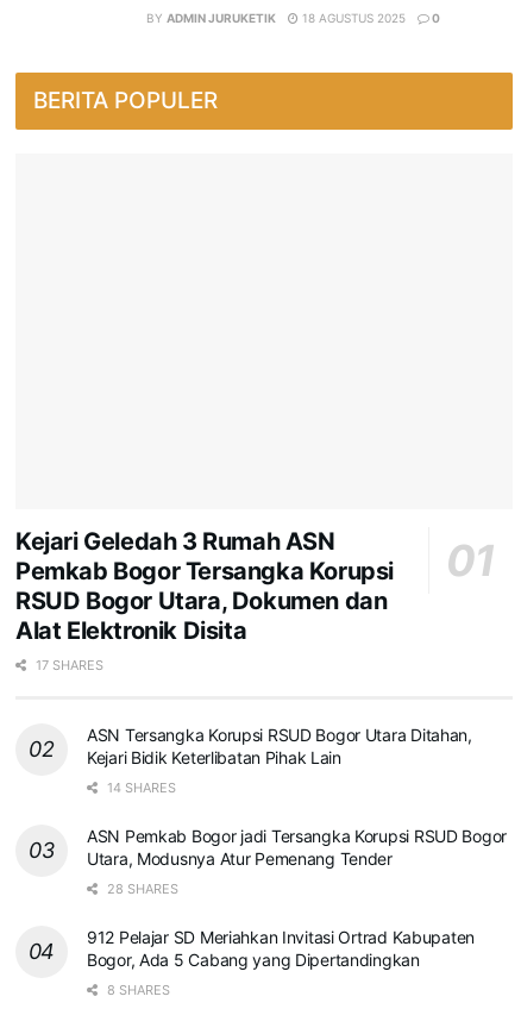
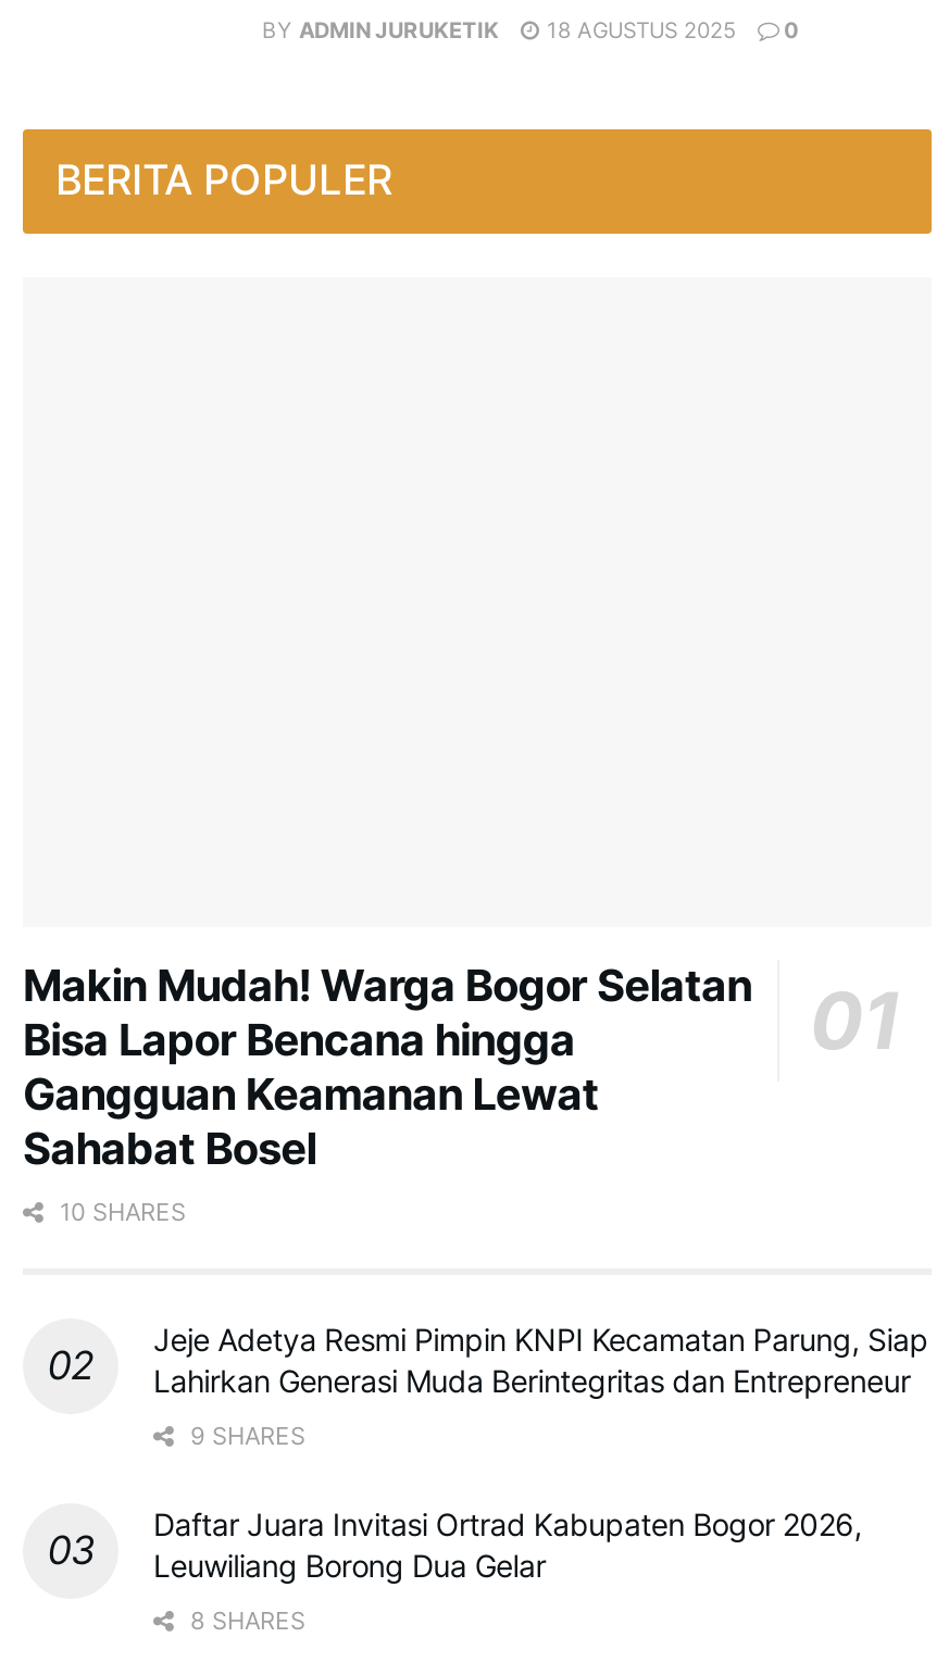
[15,527,394,673] Kejari Geledah 3 Rumah ASN | Pemkab Bogor Tersangka Korupsi | RSUD Bogor Utara, Dokumen dan | Alat Elektronik Disita | 17 SHARES -> [23,960,752,1227] Makin Mudah! Warga Bogor Selatan | Bisa Lapor Bencana hingga | Gangguan Keamanan Lewat | Sahabat Bosel | 10 SHARES
[87,725,507,970] ASN Tersangka Korupsi RSUD Bogor Utara Ditahan, | Kejari Bidik Keterlibatan Pihak Lain | 14 SHARES | ASN Pemkab Bogor jadi Tersangka Korupsi RSUD Bogor | Utara, Modusnya Atur Pemenang Tender | 28 SHARES | 912 Pelajar SD Meriahkan Invitasi Ortrad Kabupaten | Bogor, Ada 5 Cabang yang Dipertandingkan -> [153,1320,928,1583] Jeje Adetya Resmi Pimpin KNPI Kecamatan Parung, Siap | Lahirkan Generasi Muda Berintegritas dan Entrepreneur | 9 SHARES | Daftar Juara Invitasi Ortrad Kabupaten Bogor 2026, | Leuwiliang Borong Dua Gelar

